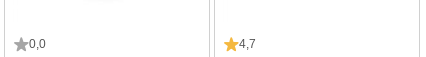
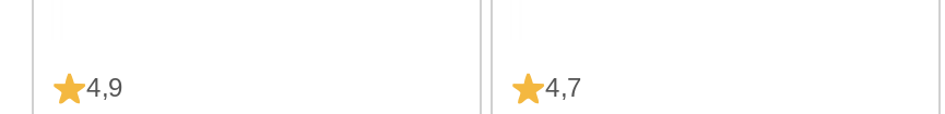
[29,37,46,51] 0,0 -> [86,73,123,103] 4,9

